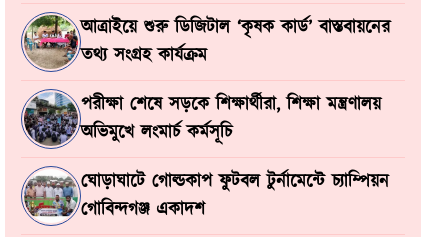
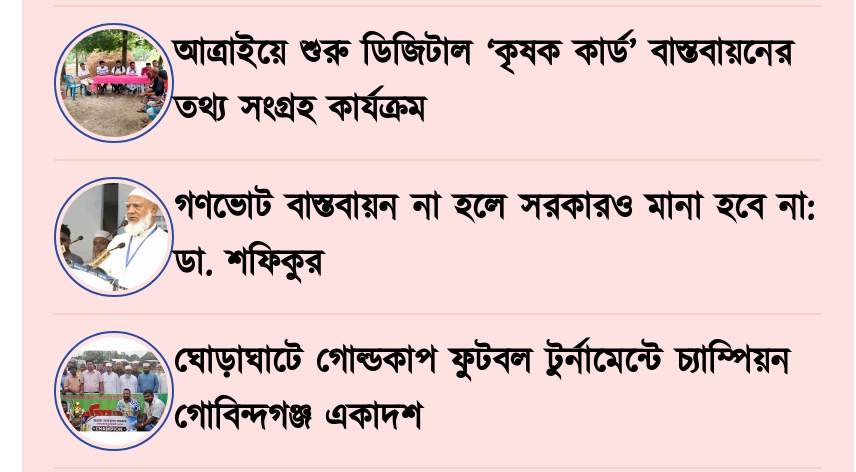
[25,91,381,146] [image] | পরীক্ষা শেষে সড়কে শিক্ষার্থীরা, শিক্ষা মন্ত্রণালয় | অভিমুখে লংমার্চ কর্মসূচি -> [60,181,814,293] [image] | গণভোট বাস্তবায়ন না হলে সরকারও মানা হবে না: | ডা. শফিকুর

